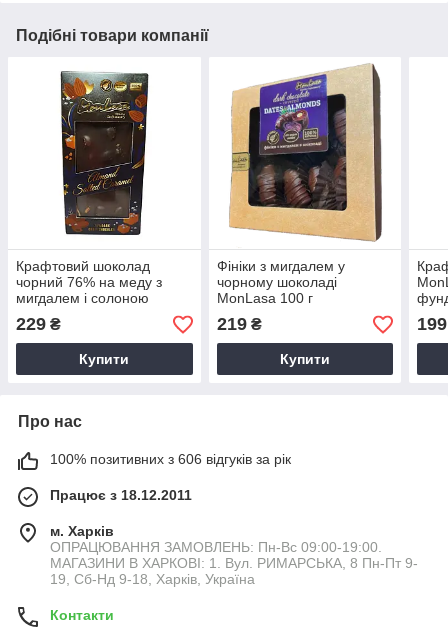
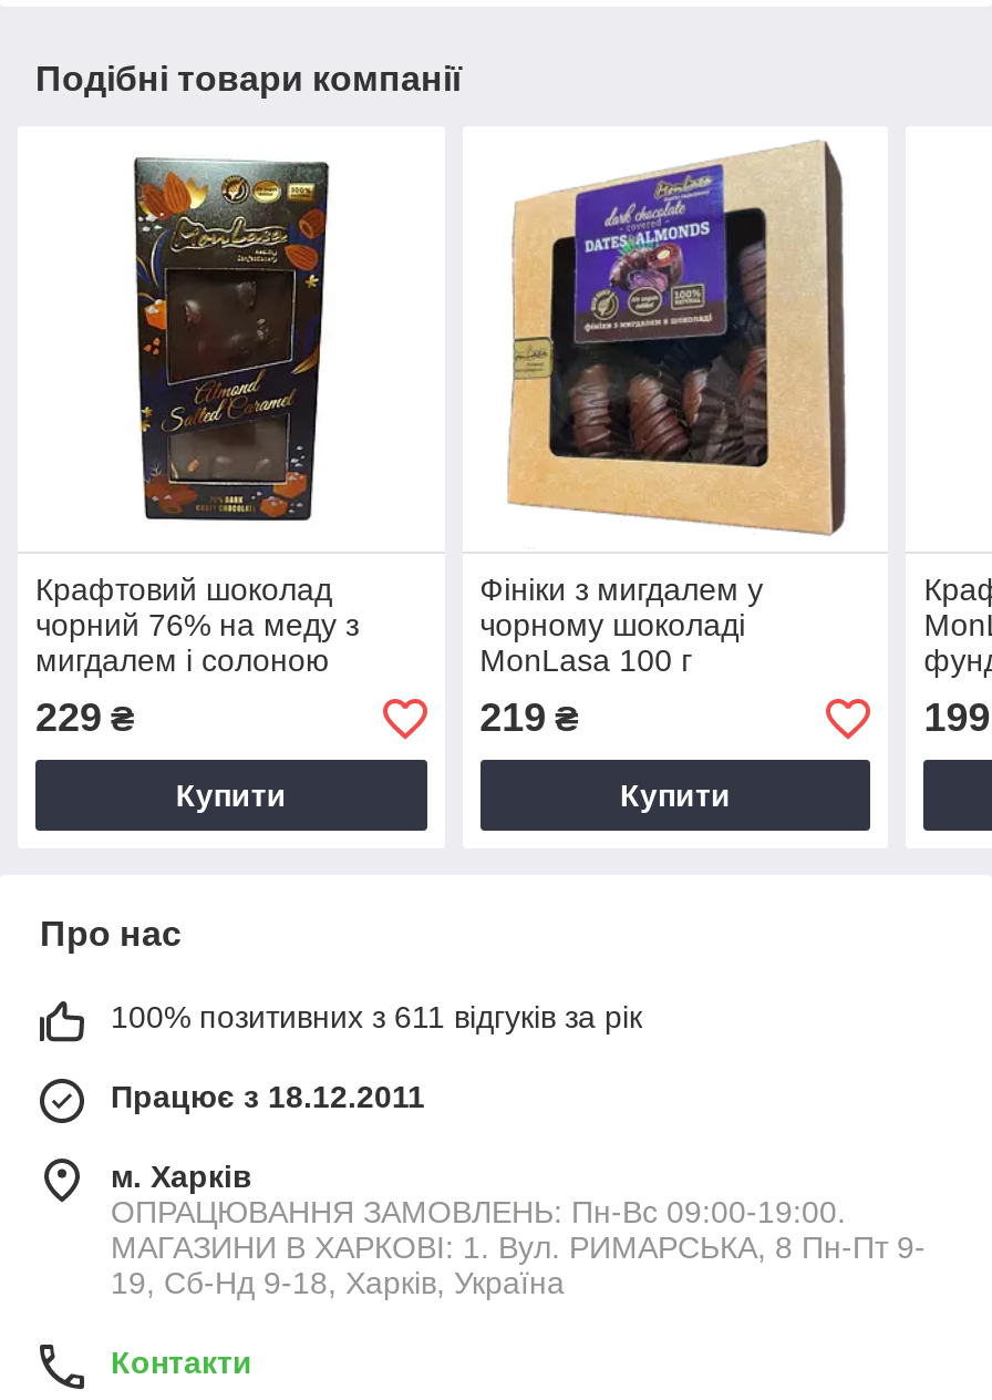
[50,451,291,467] 100% позитивних з 606 відгуків за рік -> [111,1000,642,1035] 100% позитивних з 611 відгуків за рік

